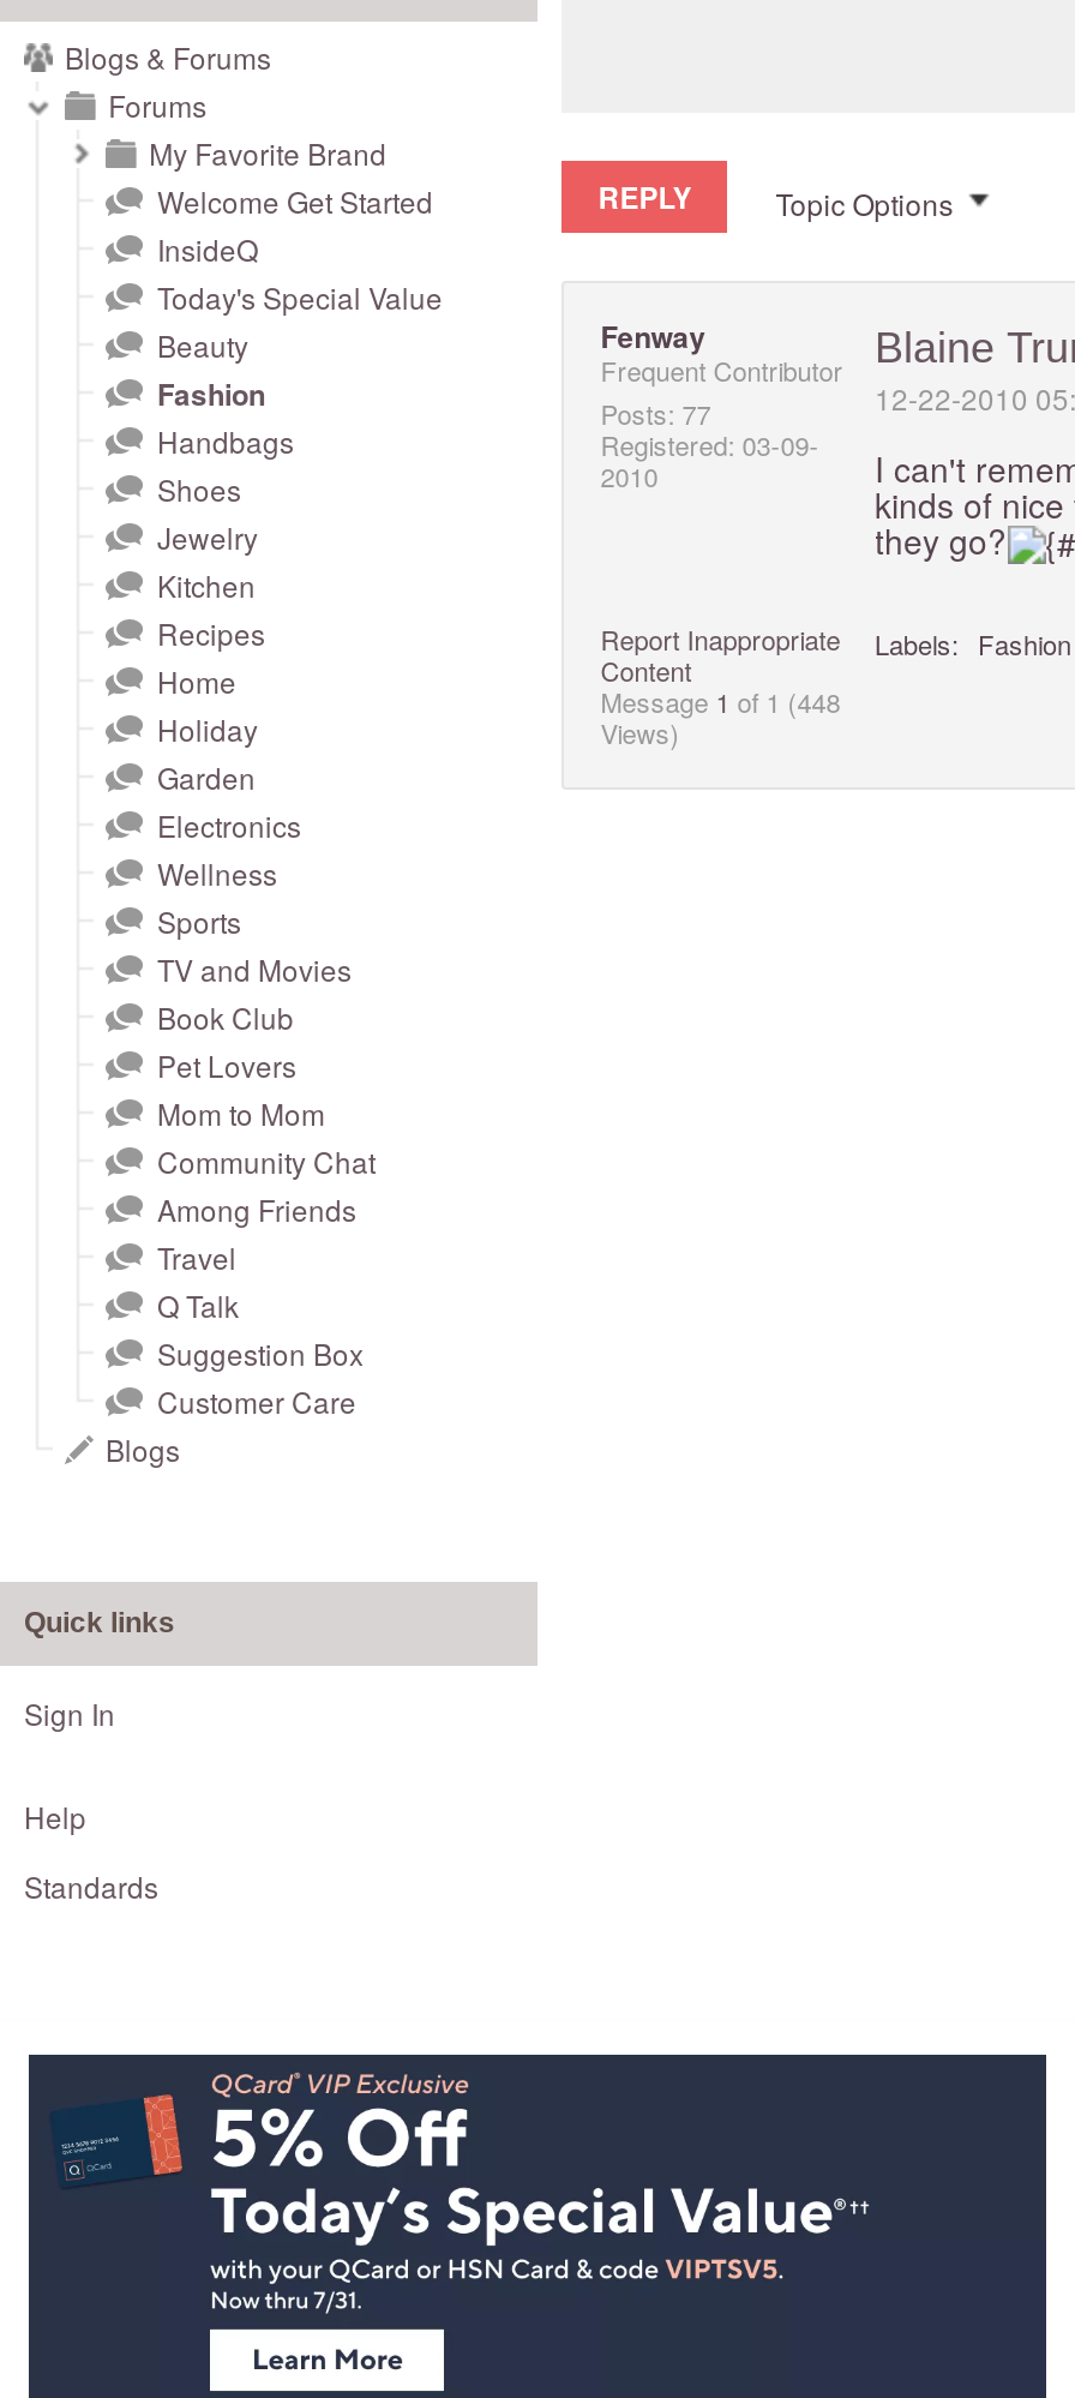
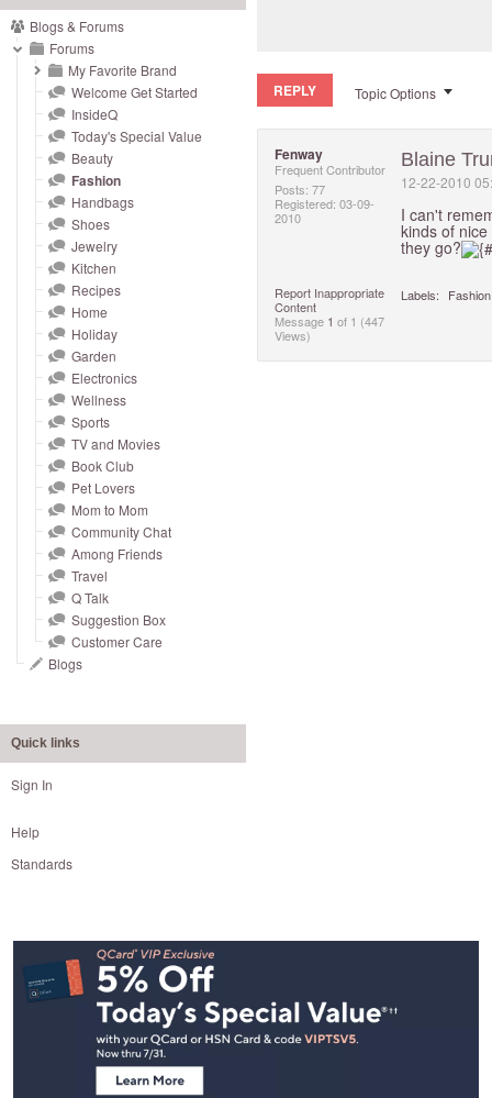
[600,682,840,721] Message 1 of 1 (448 -> [275,312,385,330] Message 1 of 1 (447

